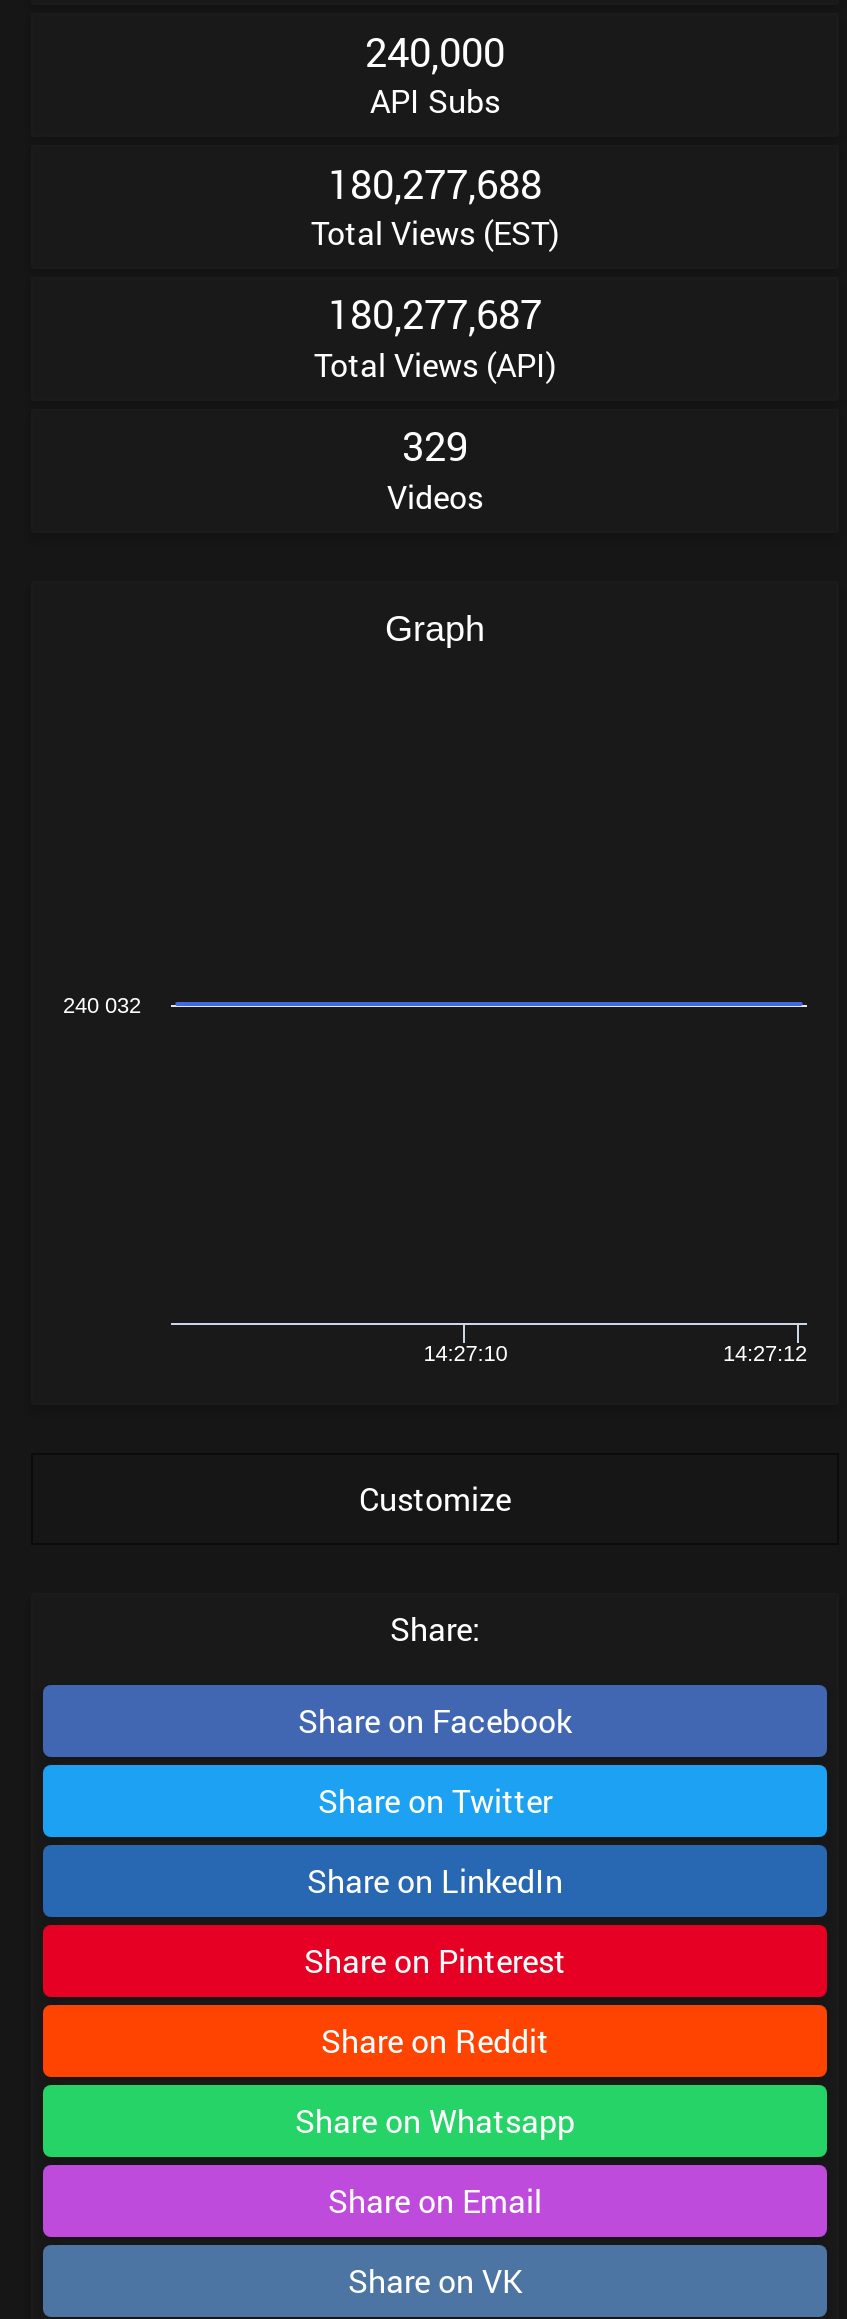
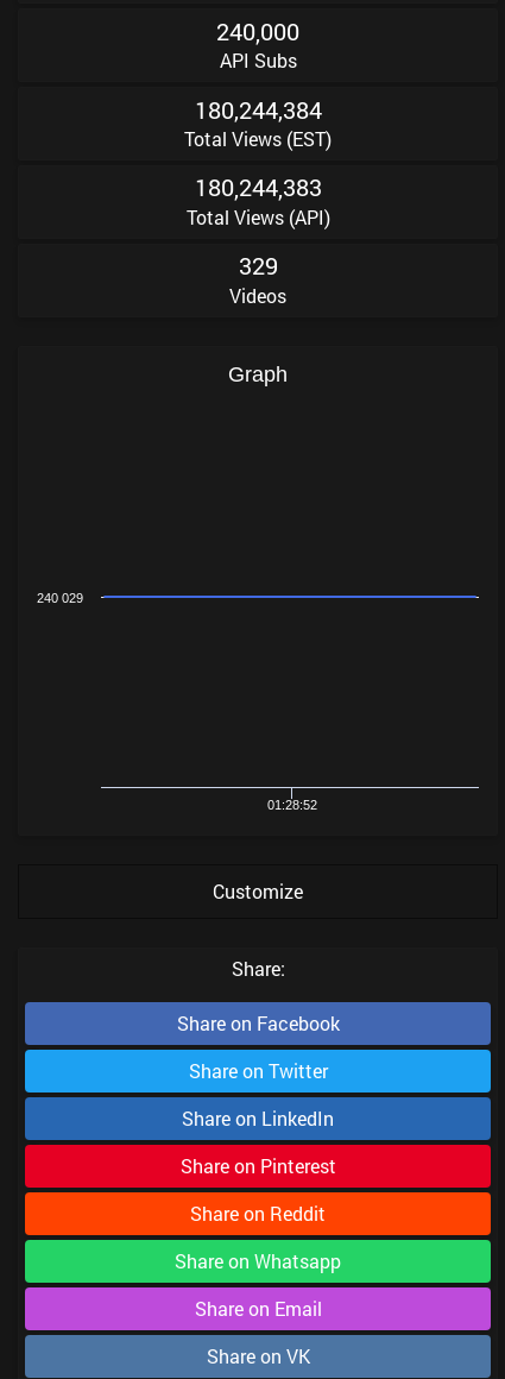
[328,156,542,210] 1 80,277,688 -> [194,93,321,126] 1 80,244,384
[328,288,542,342] 1 80,277,687 -> [194,172,321,204] 1 80,244,383
[64,992,142,1017] 240 032 -> [37,590,84,605] 240 029
[424,1340,808,1365] 14:27:10 | 14:27:12 -> [268,797,318,811] 01:28:52

